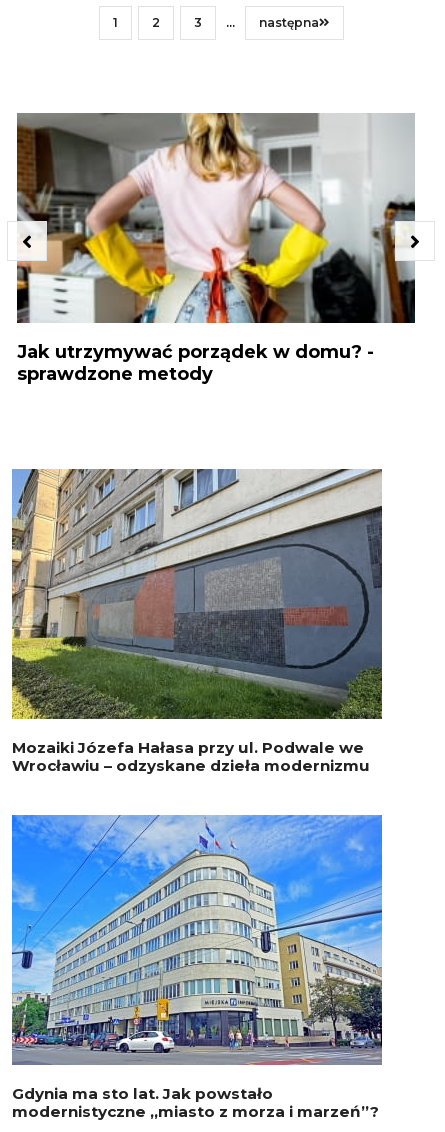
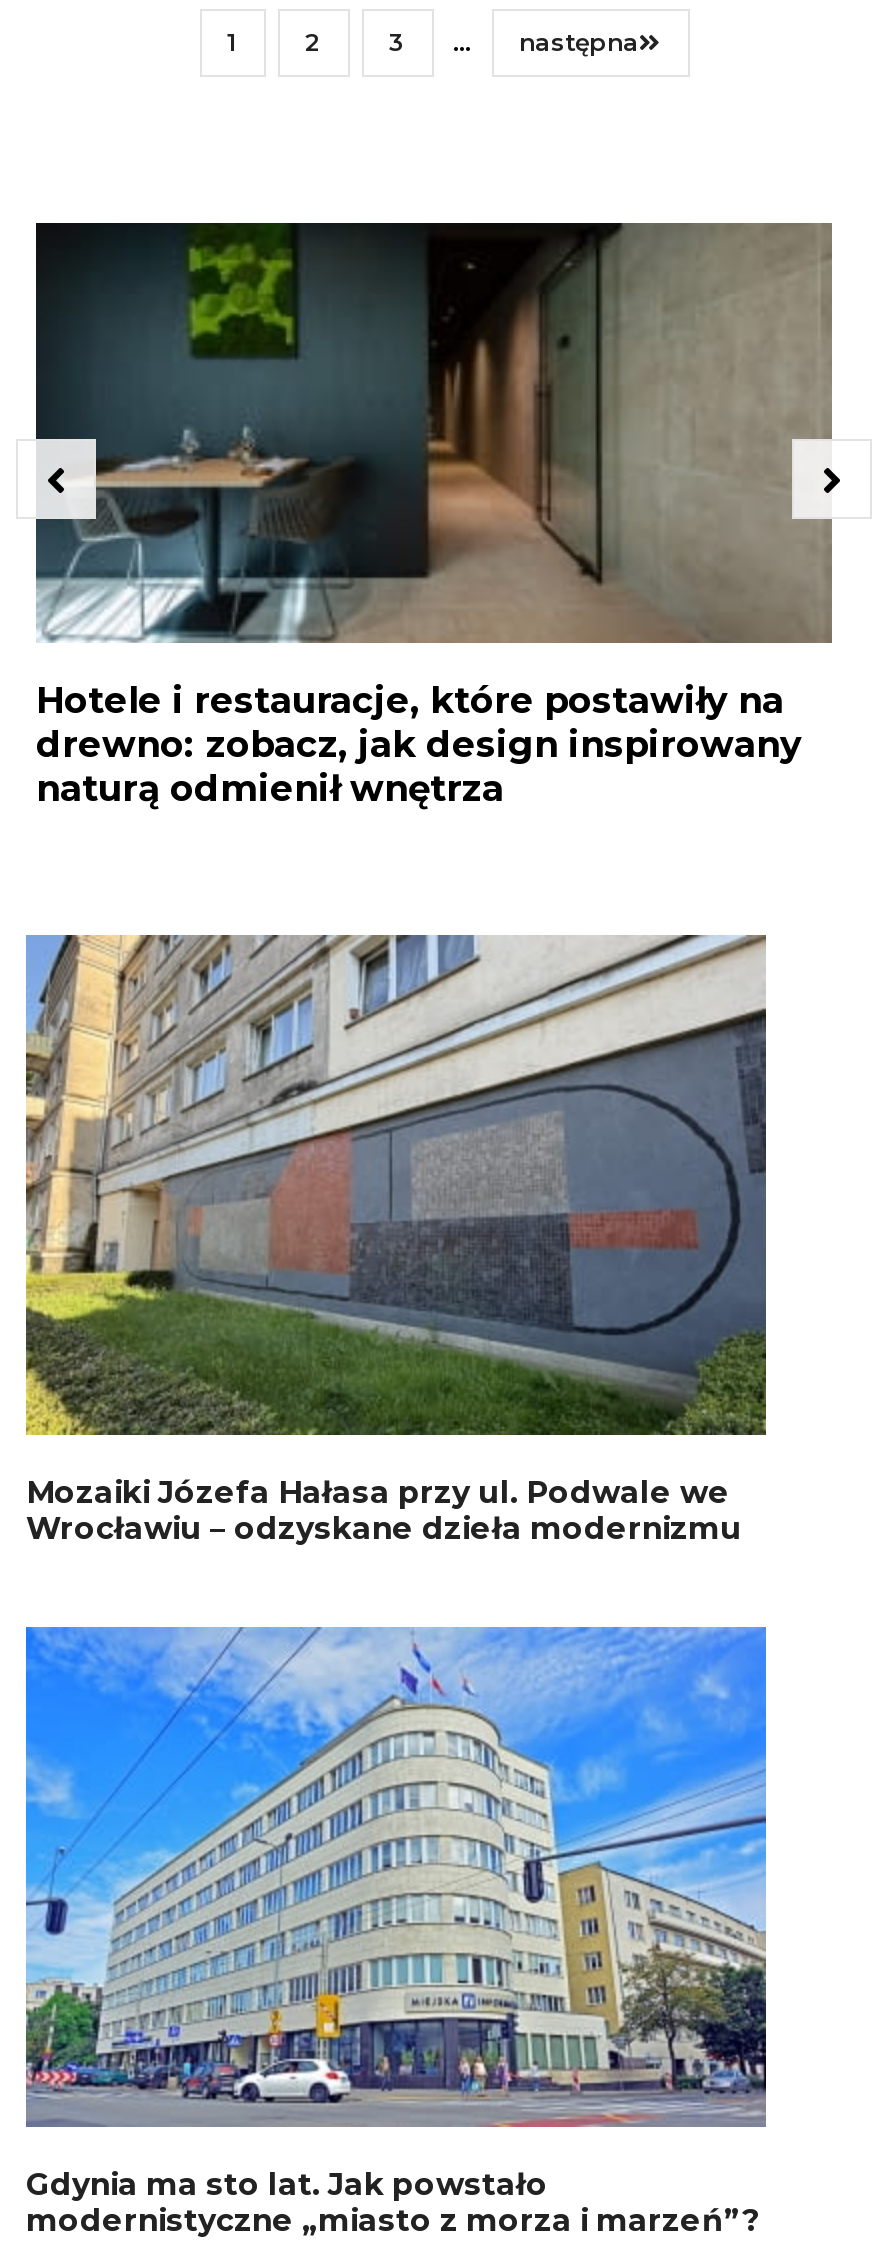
[16,112,416,385] [image] | Jak utrzymywać porządek w domu? - | sprawdzone metody -> [34,221,834,811] [image] | Hotele i restauracje, które postawiły na | drewno: zobacz, jak design inspirowany | naturą odmienił wnętrza

